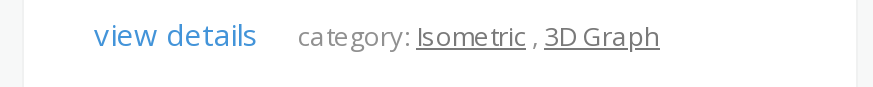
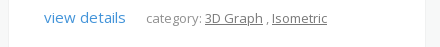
[298,18,660,54] category: Isometric, 3D Graph -> [146,9,327,27] category: 3D Graph, Isometric

